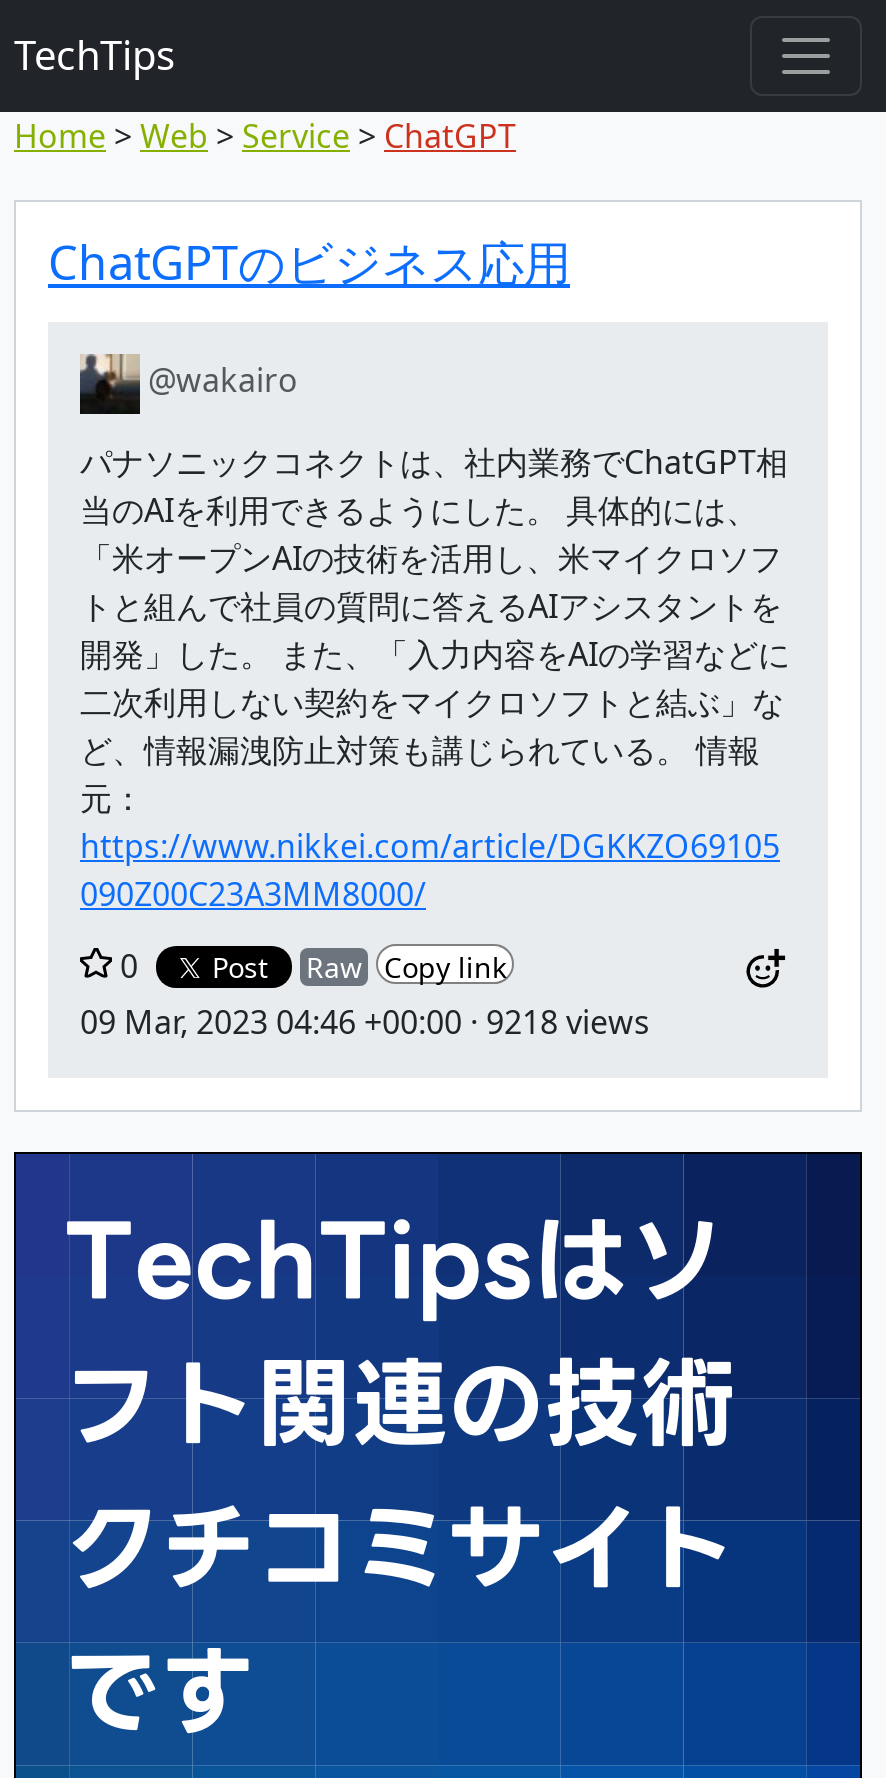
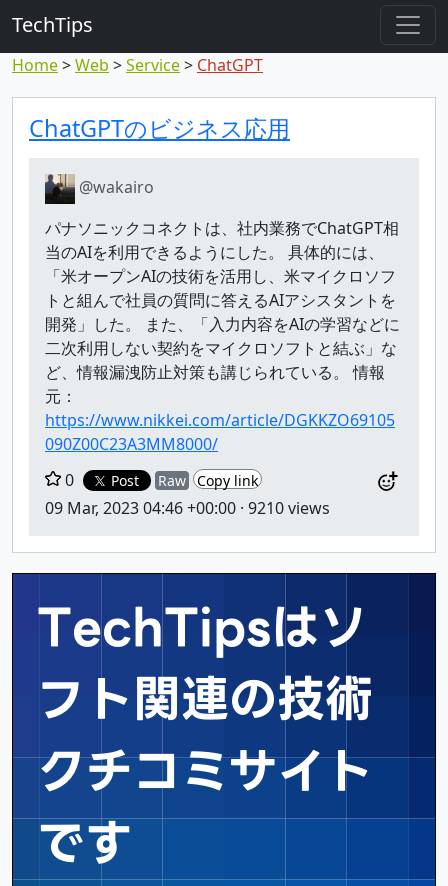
[80,1000,650,1044] 09 Mar, 2023 04:46 +00:00 · 9218 views -> [45,497,330,519] 09 Mar, 2023 04:46 +00:00 · 9210 views

